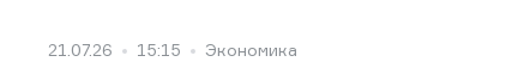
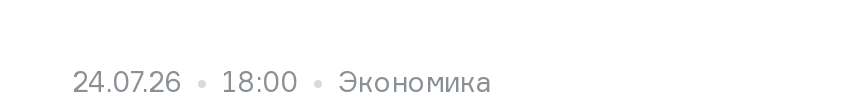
[48,39,181,59] 21.07.26 | 15:15 -> [72,64,298,98] 24.07.26 | 18:00

